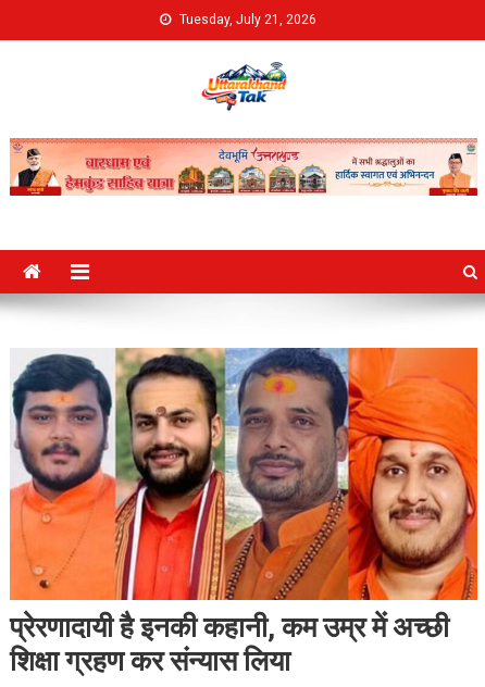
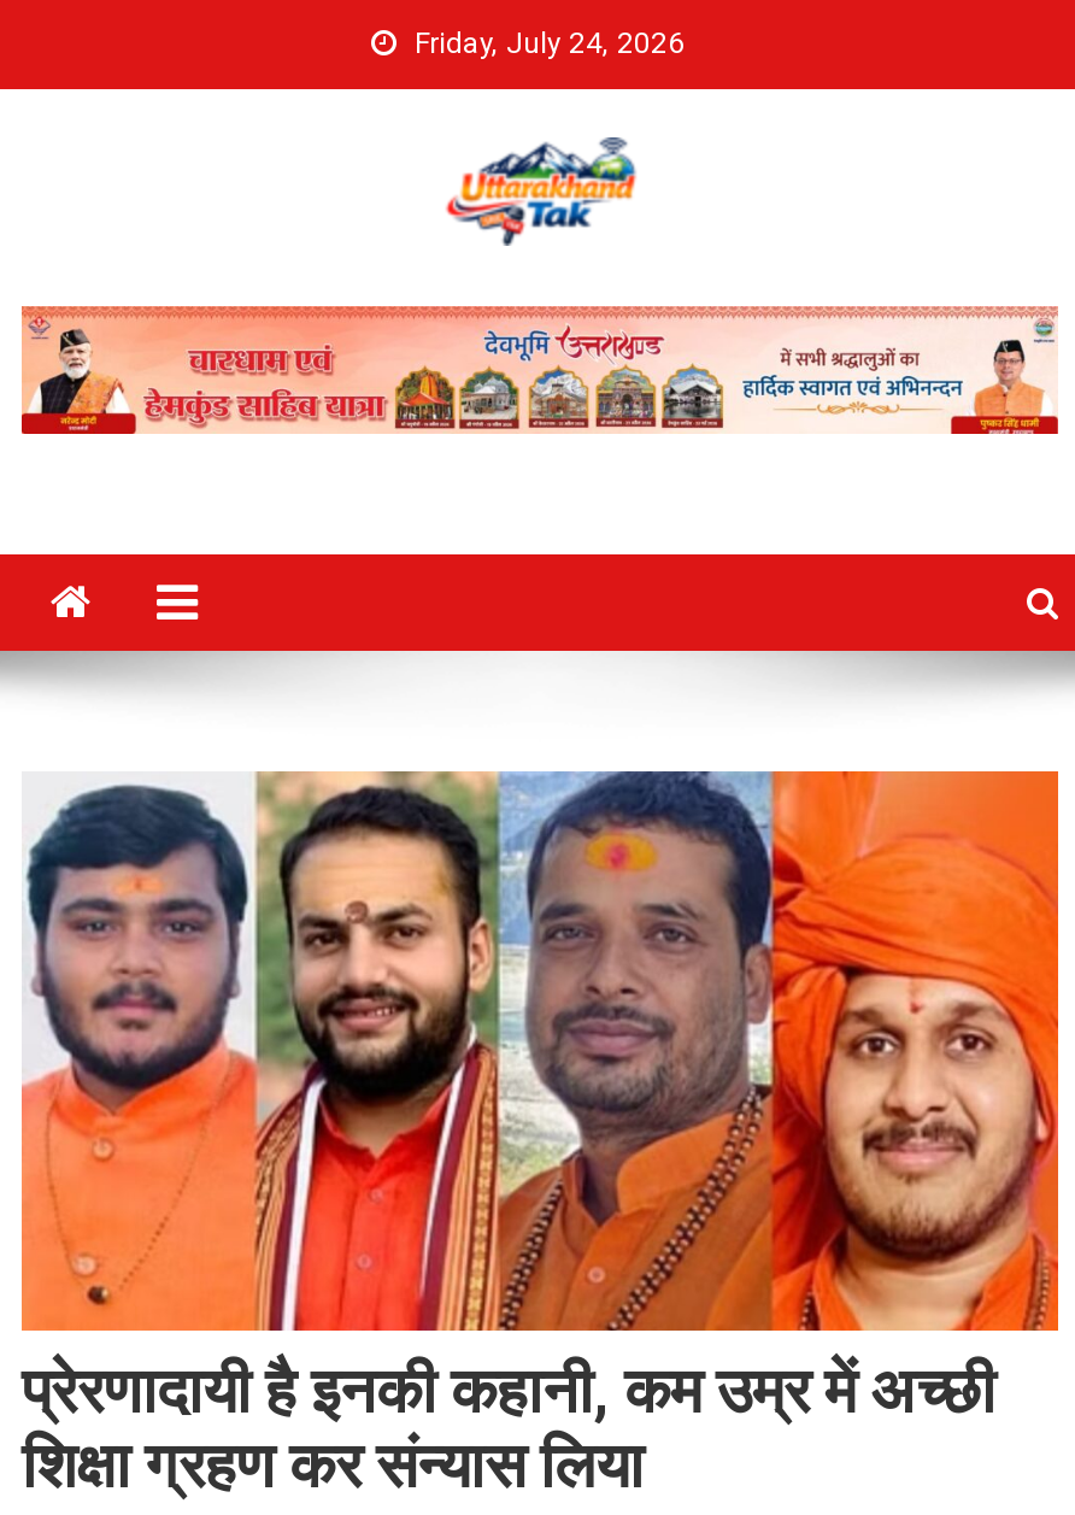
[179,12,316,27] Tuesday, July 21, 2026 -> [415,27,685,60] Friday, July 24, 2026

